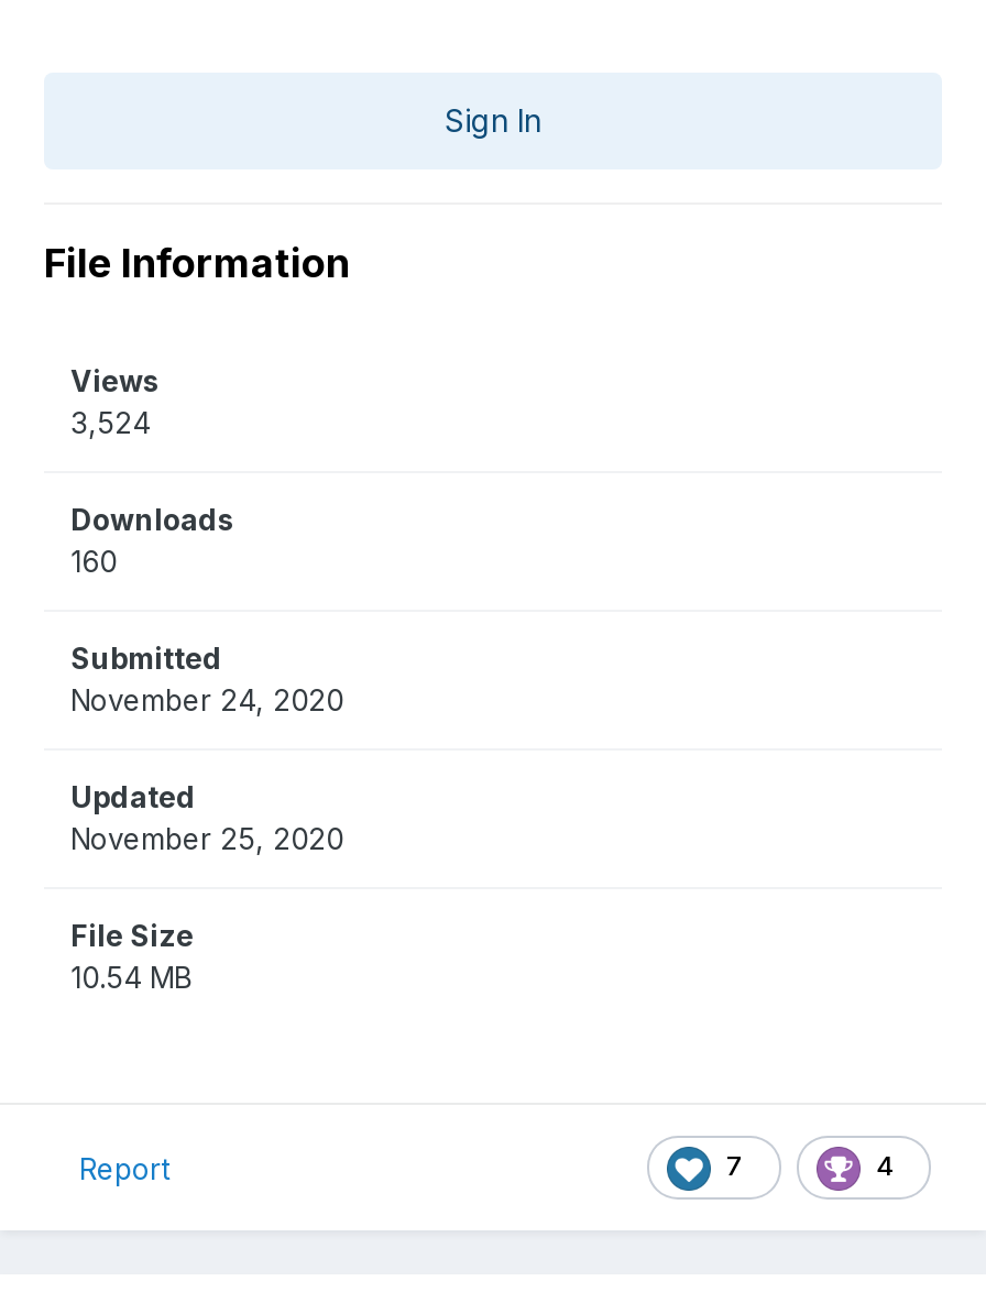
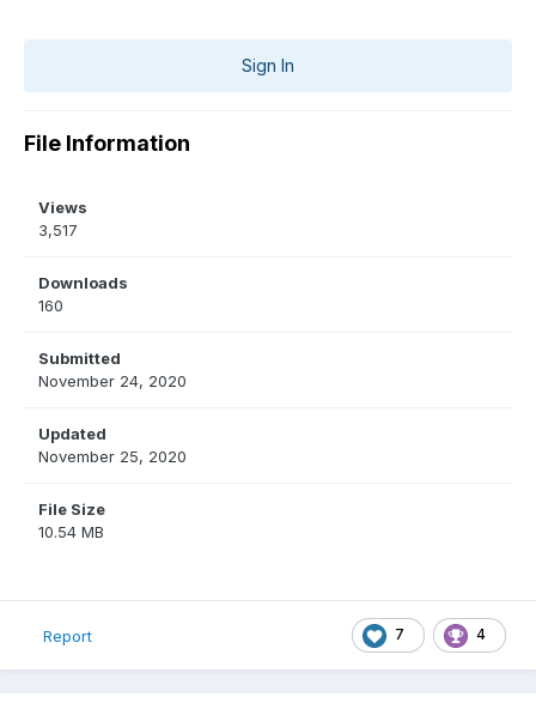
[70,406,150,441] 3,524 -> [38,221,78,240] 3,517

